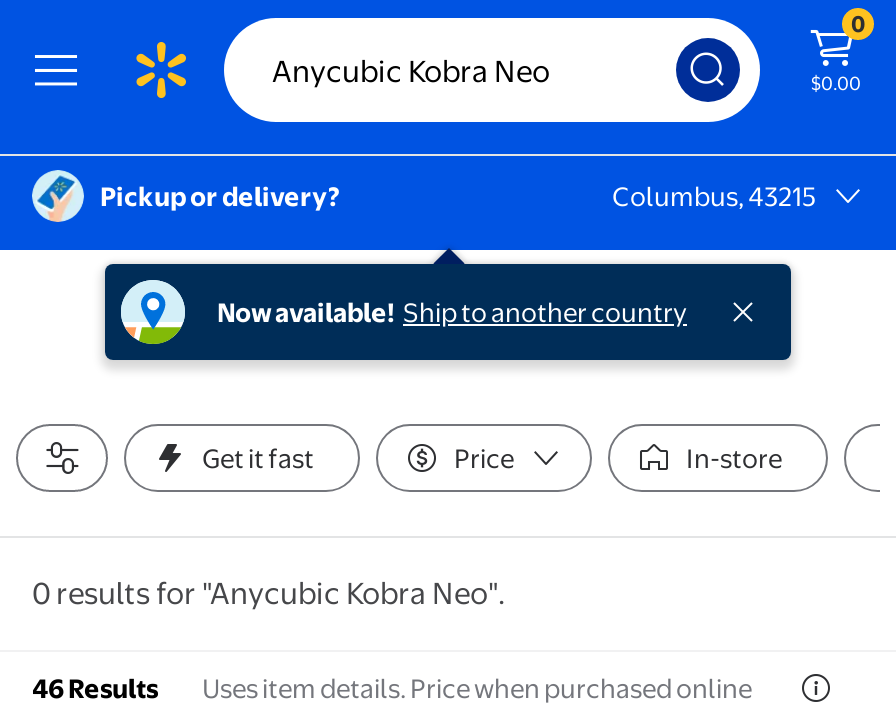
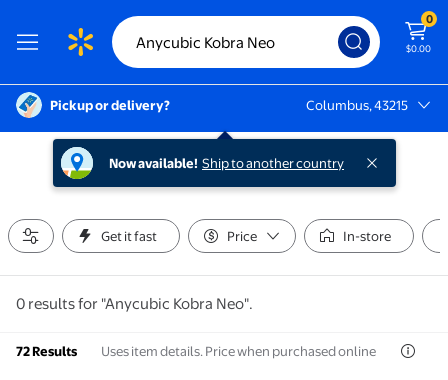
[32,671,752,704] 46 Results Uses item details. Price when purchased online -> [16,342,376,359] 72 Results Uses item details. Price when purchased online

